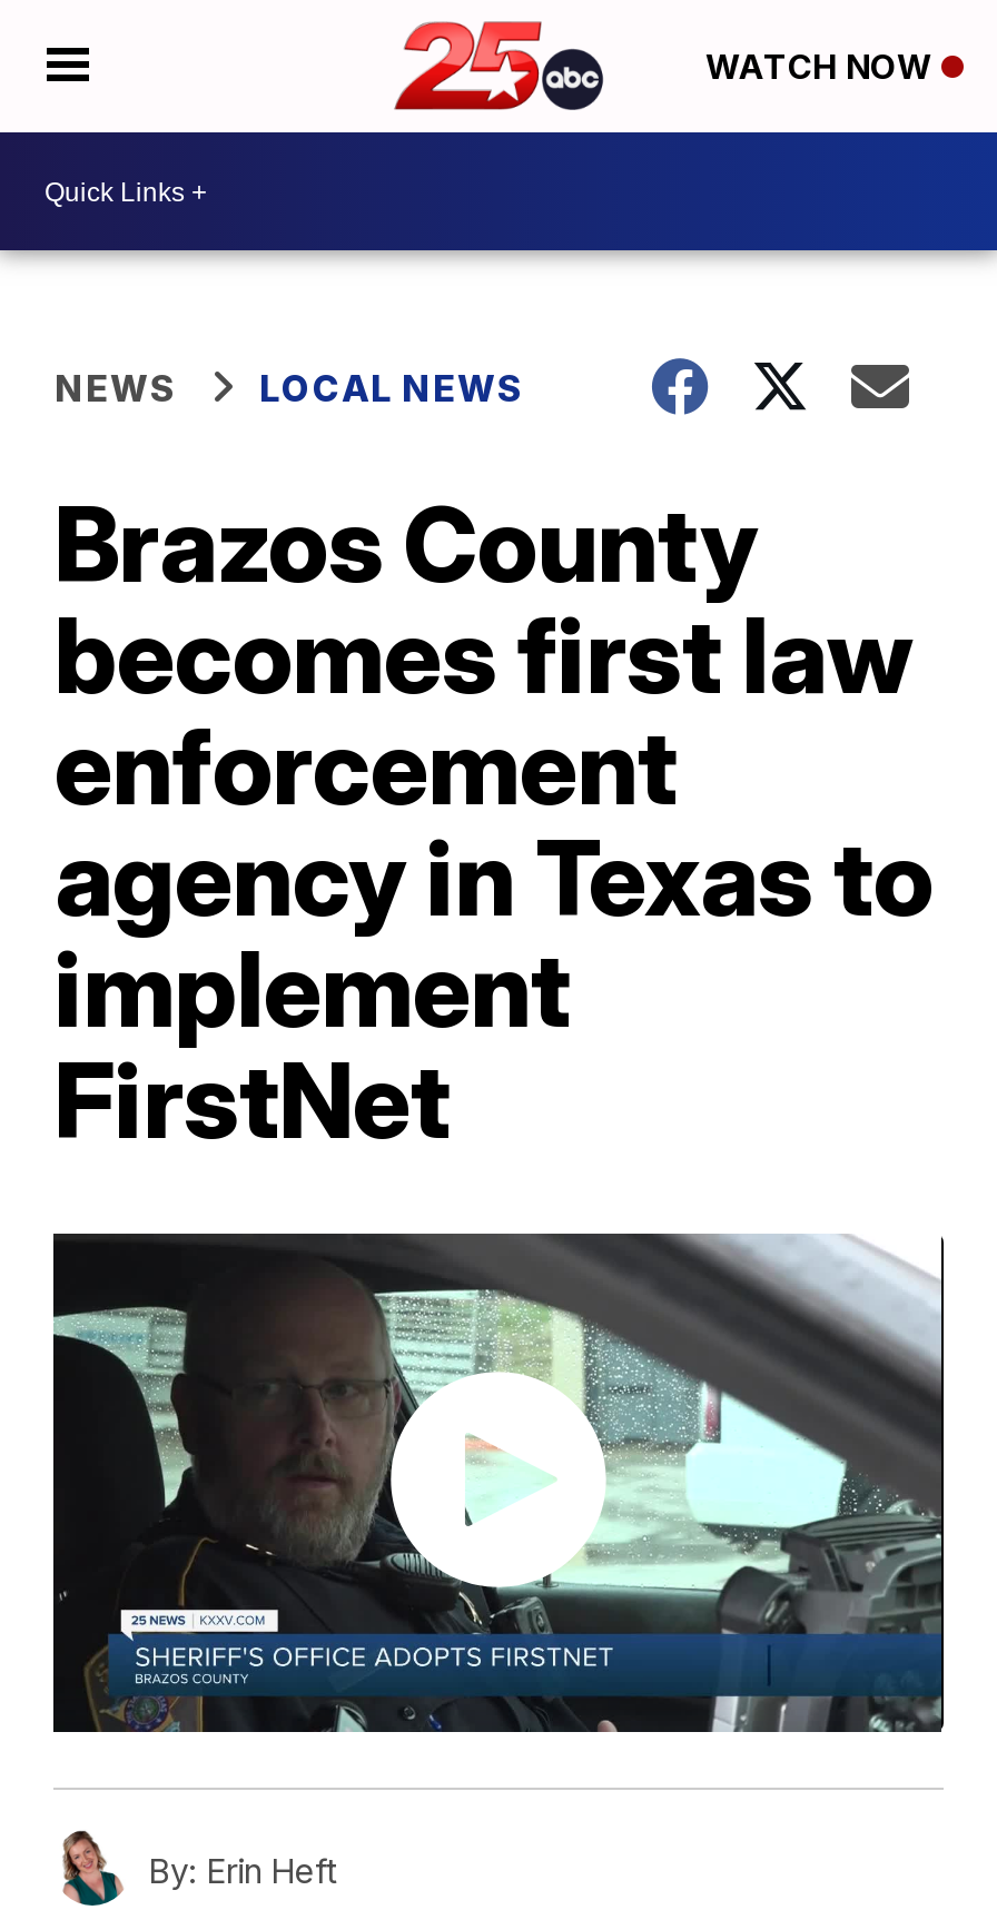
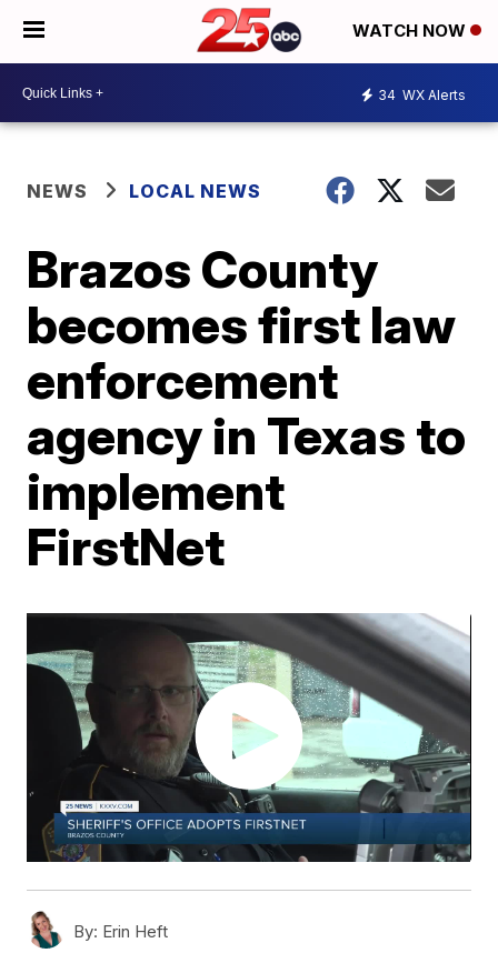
none -> [378,86,466,103] 34 WX Alerts

